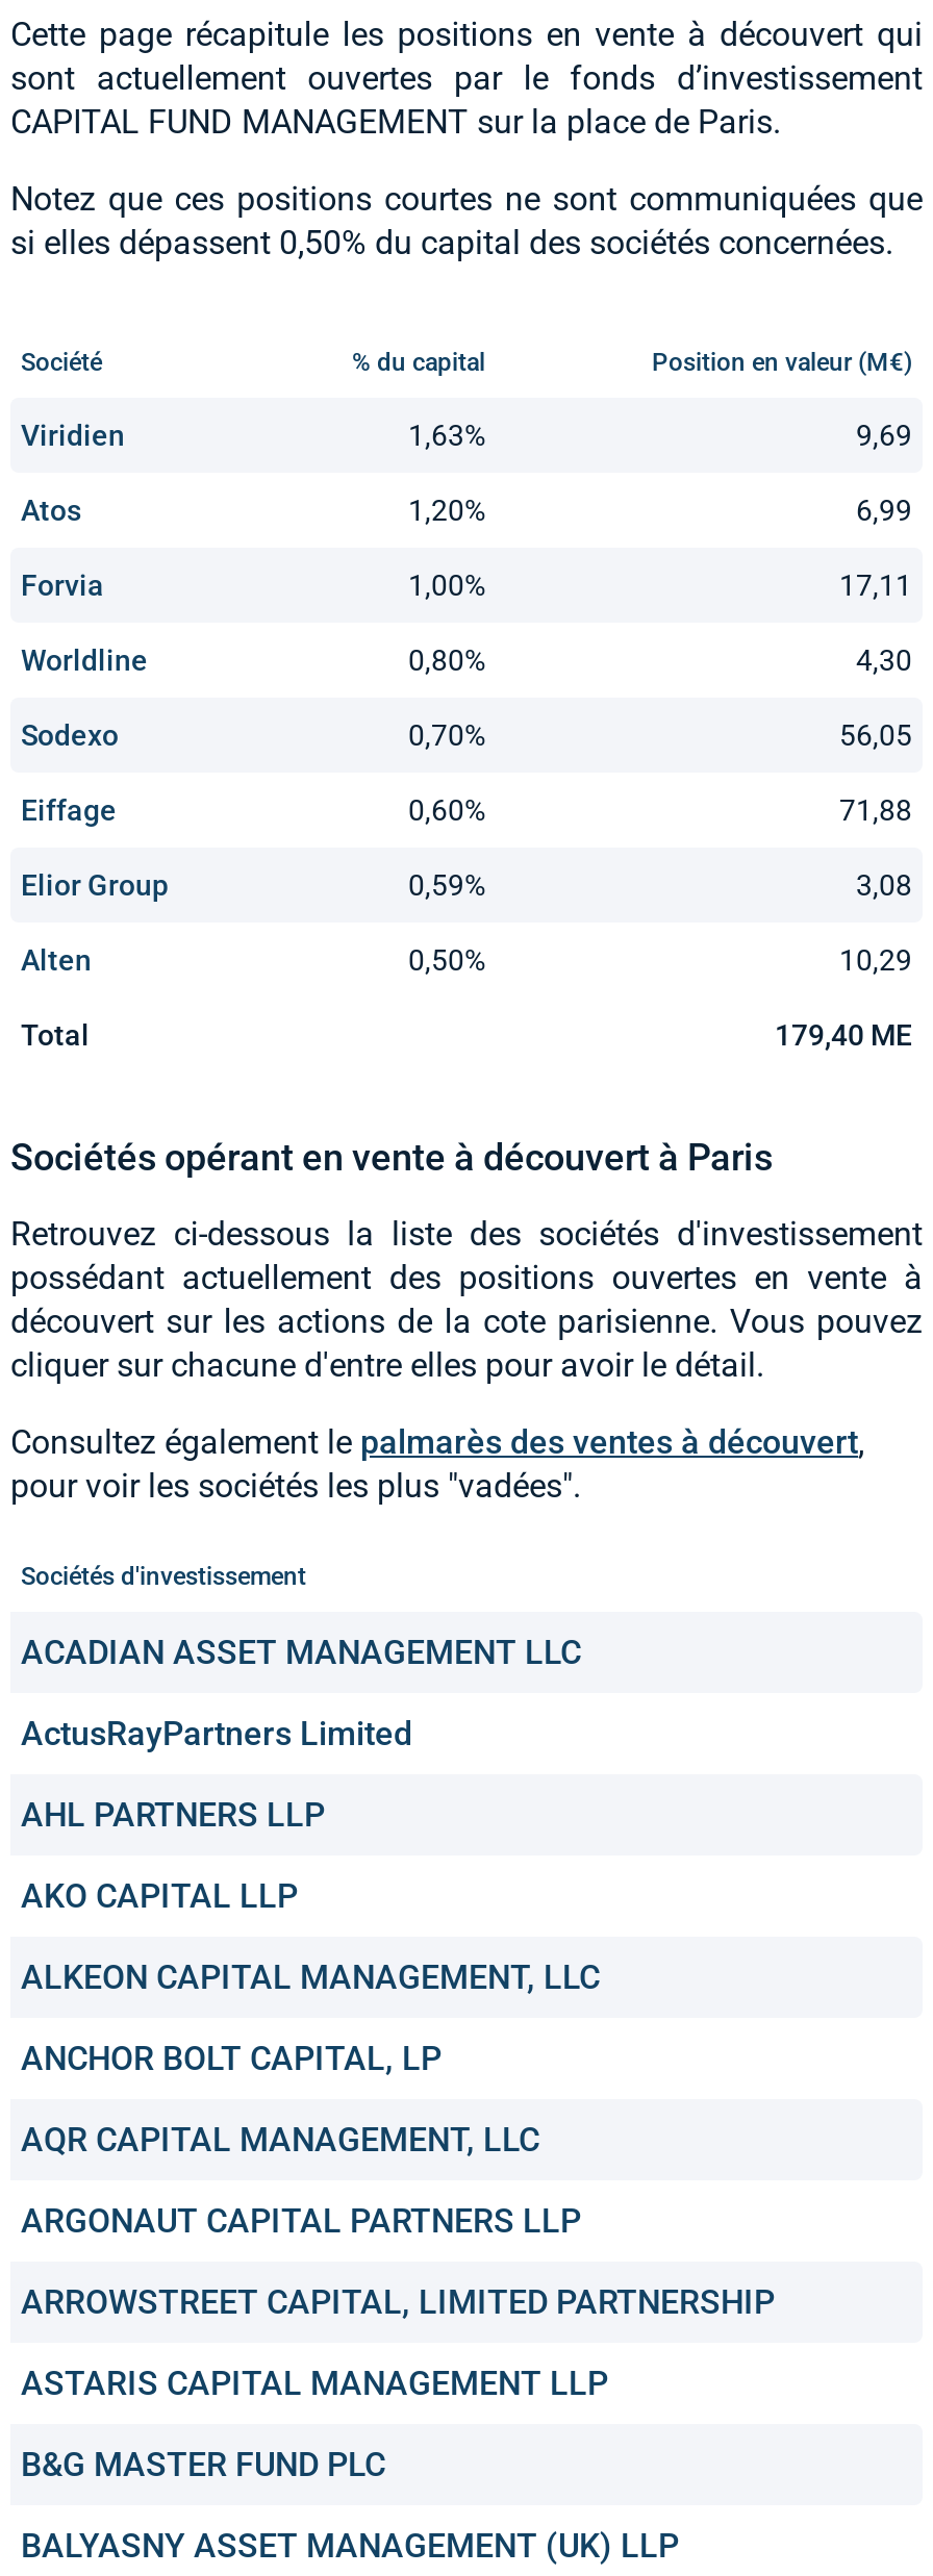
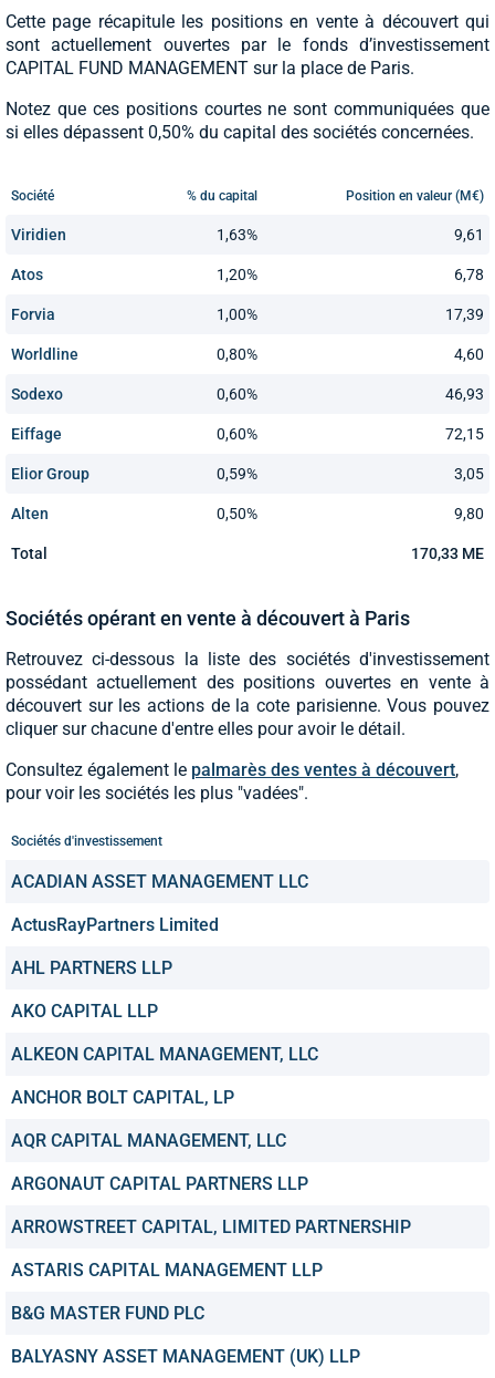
[856,419,912,452] 9,69 -> [454,226,484,244] 9,61
[856,494,912,527] 6,99 -> [454,266,484,283] 6,78
[839,569,912,602] 17,11 -> [445,305,484,323] 17,39
[856,643,912,677] 4,30 -> [454,345,484,363] 4,60
[408,718,485,752] 0,70% -> [217,385,257,403] 0,60%
[839,718,912,752] 56,05 -> [445,385,484,403] 46,93
[839,793,912,827] 71,88 -> [445,425,484,443] 72,15
[856,868,912,902] 3,08 -> [454,465,484,483] 3,05
[839,943,912,977] 10,29 -> [454,505,484,522] 9,80
[775,1018,912,1052] 179,40 ME -> [411,545,484,562] 170,33 ME

